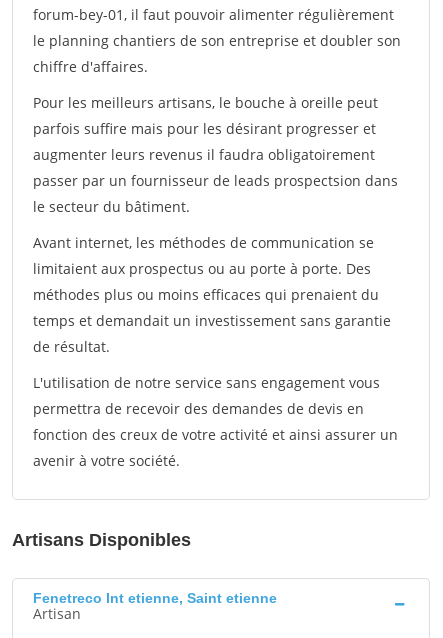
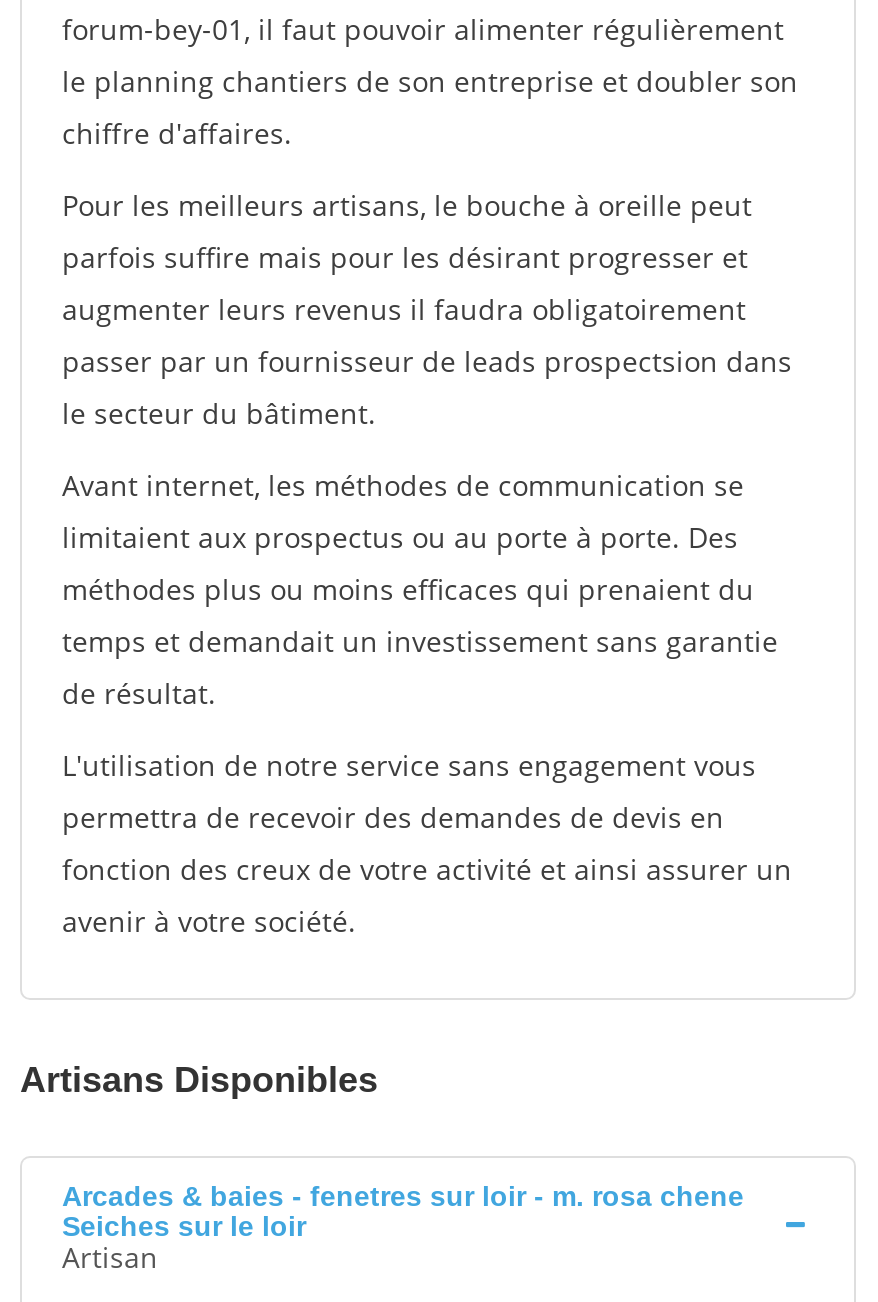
[33,590,277,606] Fenetreco Int etienne, Saint etienne -> [62,1180,744,1242] Arcades & baies - fenetres sur loir - m. rosa chene | Seiches sur le loir

